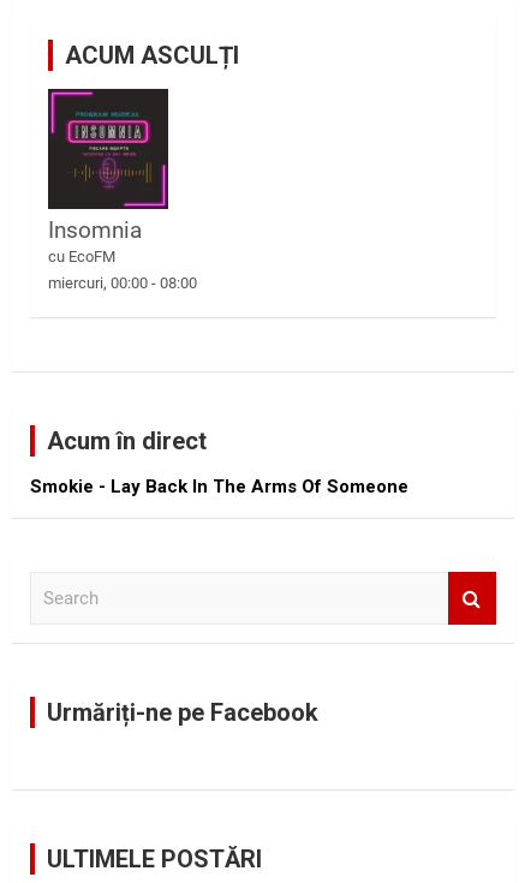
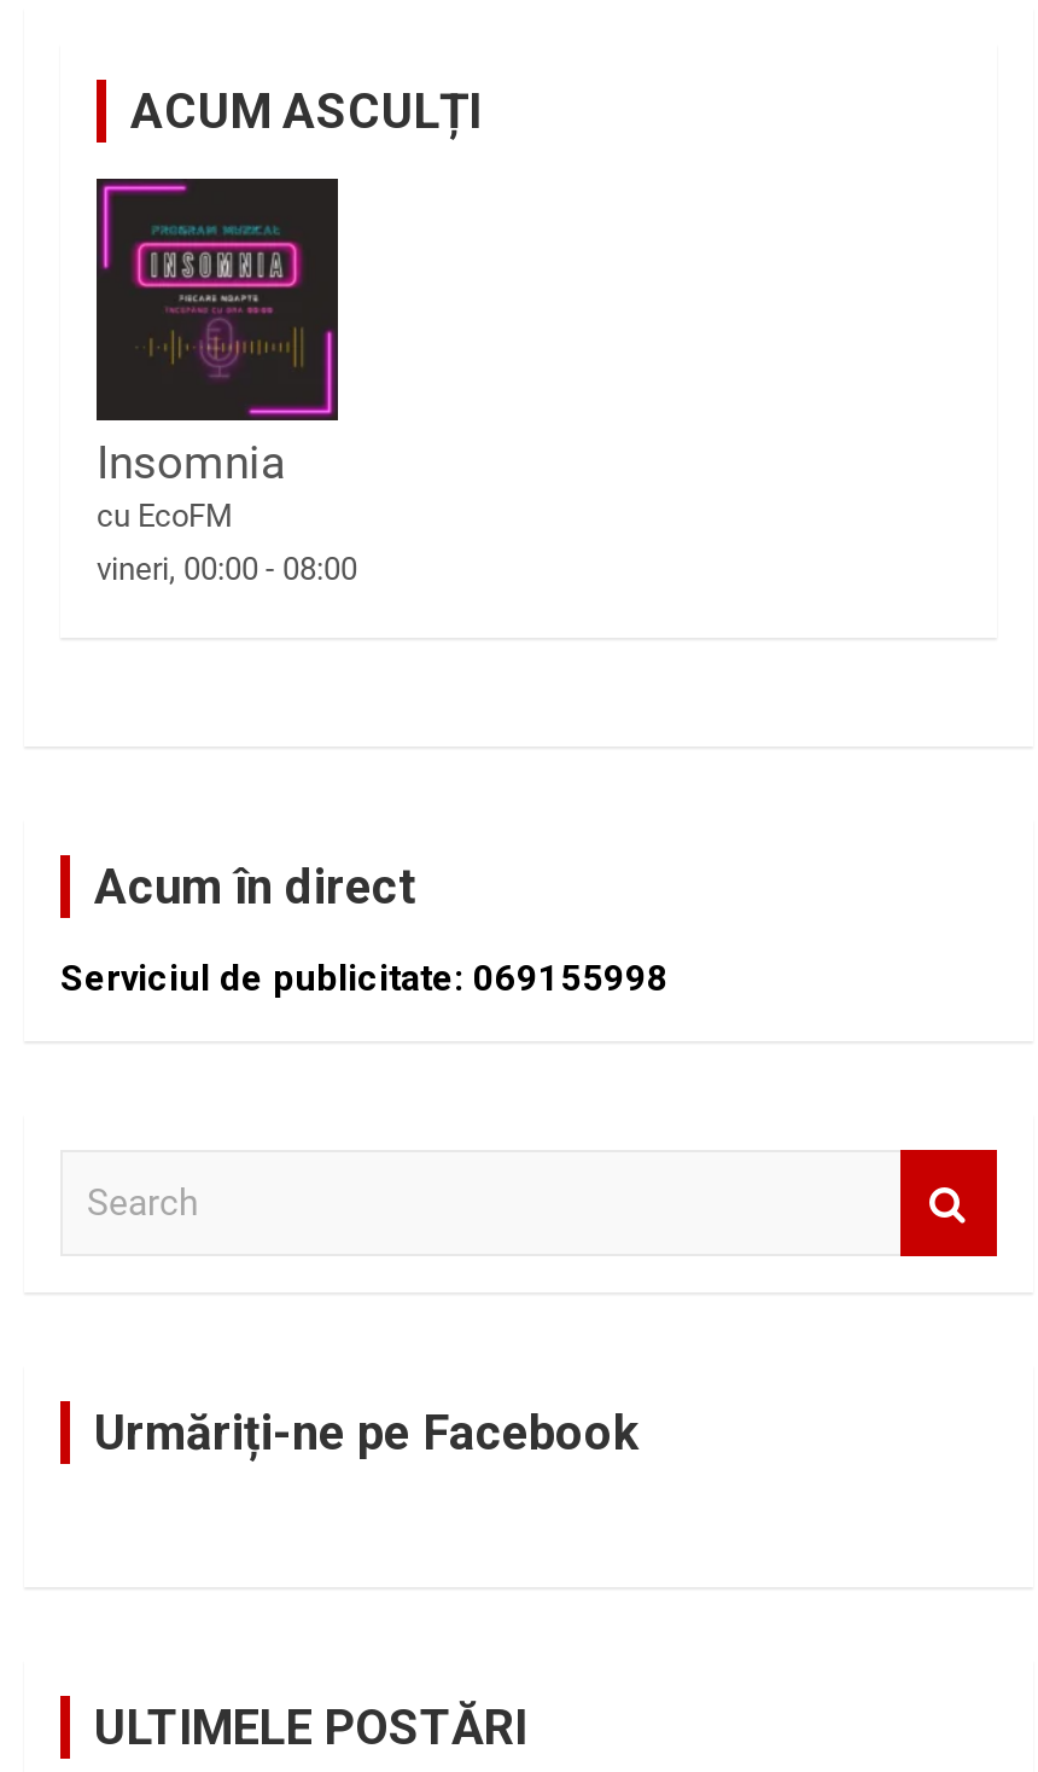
[48,274,197,292] miercuri, 00:00 - 08:00 -> [97,550,357,587] vineri, 00:00 - 08:00
[30,475,408,497] Smokie - Lay Back In The Arms Of Someone -> [60,956,669,1000] Serviciul de publicitate: 069155998

